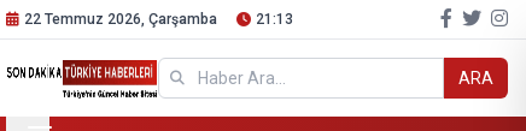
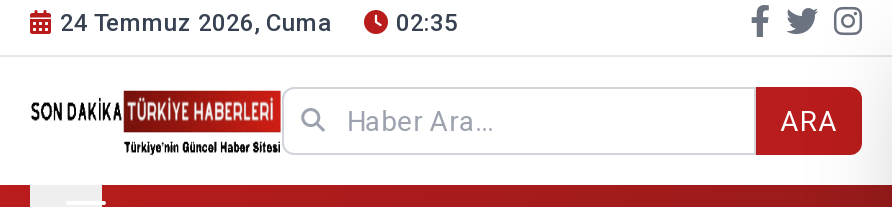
[24,11,217,28] 22 Temmuz 2026, Çarşamba -> [60,9,332,37] 24 Temmuz 2026, Cuma
[256,11,293,28] 21:13 -> [396,9,458,37] 02:35

